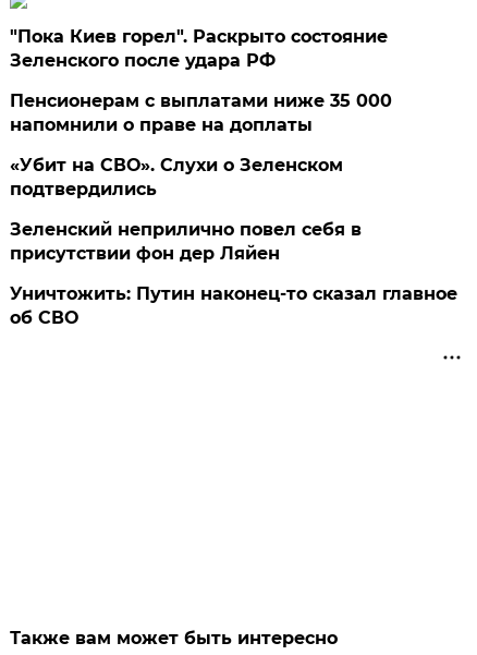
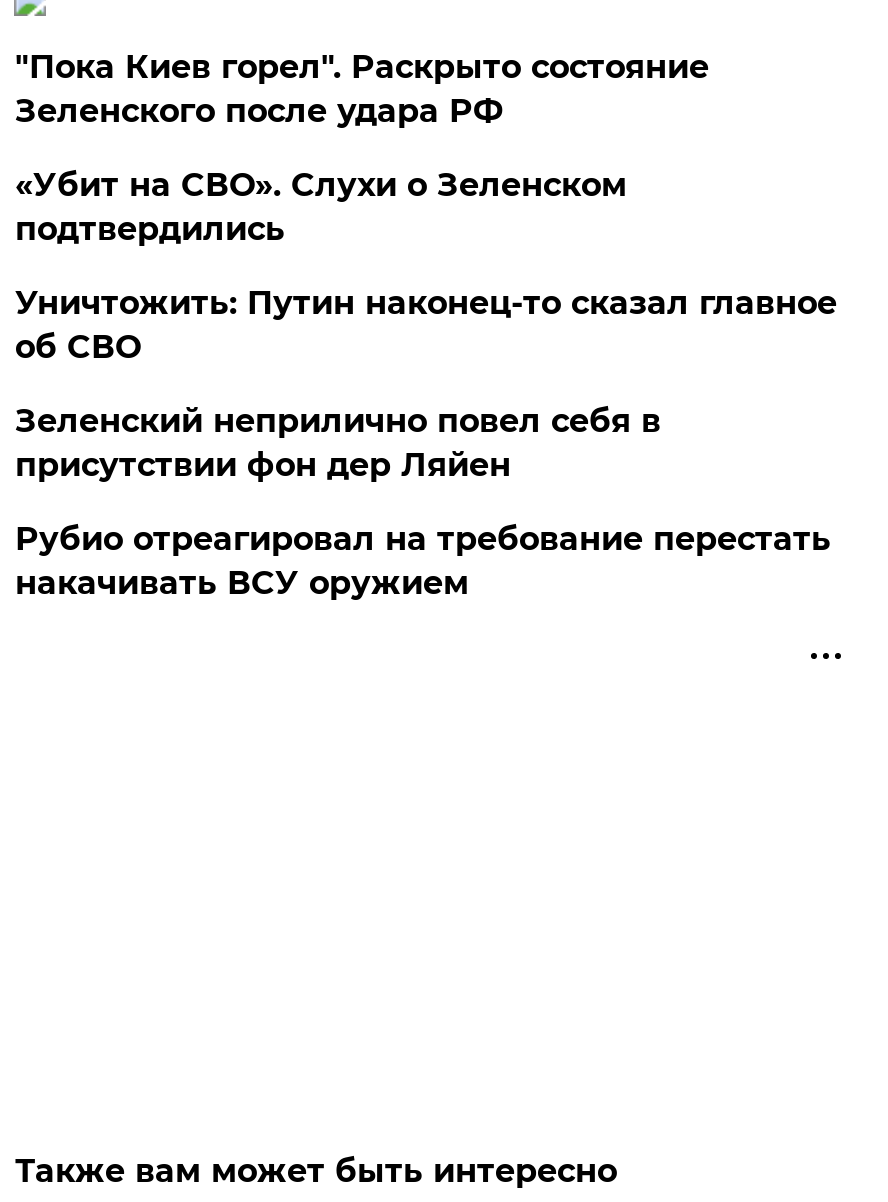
[10,90,392,135] Пенсионерам с выплатами ниже 35 000 | напомнили о праве на доплаты -> none
moved [10,155,343,199] -> [15,166,627,248]: «Убит на СВО». Слухи о Зеленском | подтвердились
none -> [15,520,831,602] Рубио отреагировал на требование перестать | накачивать ВСУ оружием
moved [10,283,458,328] -> [15,284,837,366]: Уничтожить: Путин наконец-то сказал главное | об СВО

